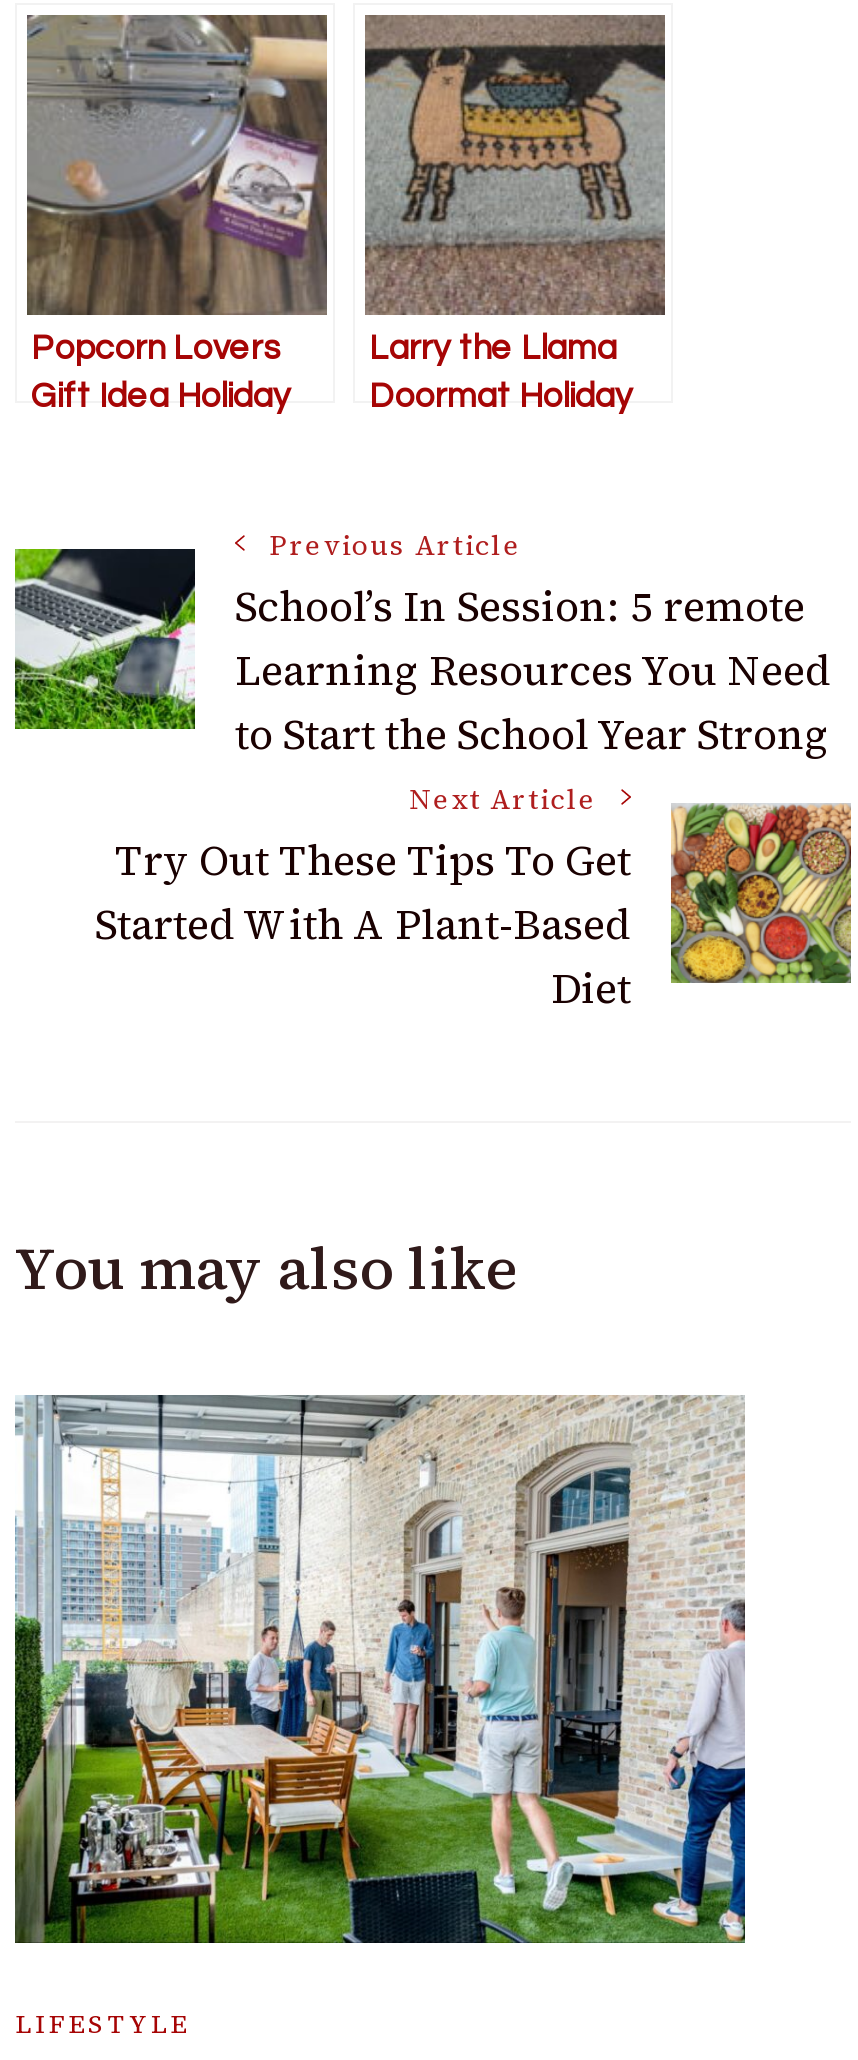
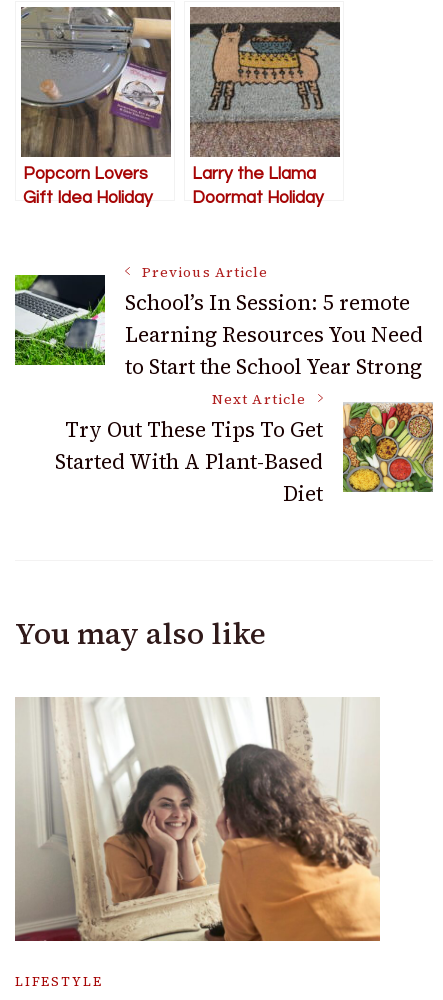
[15,1392,747,1944] [image] -> [15,697,381,942] [image]

